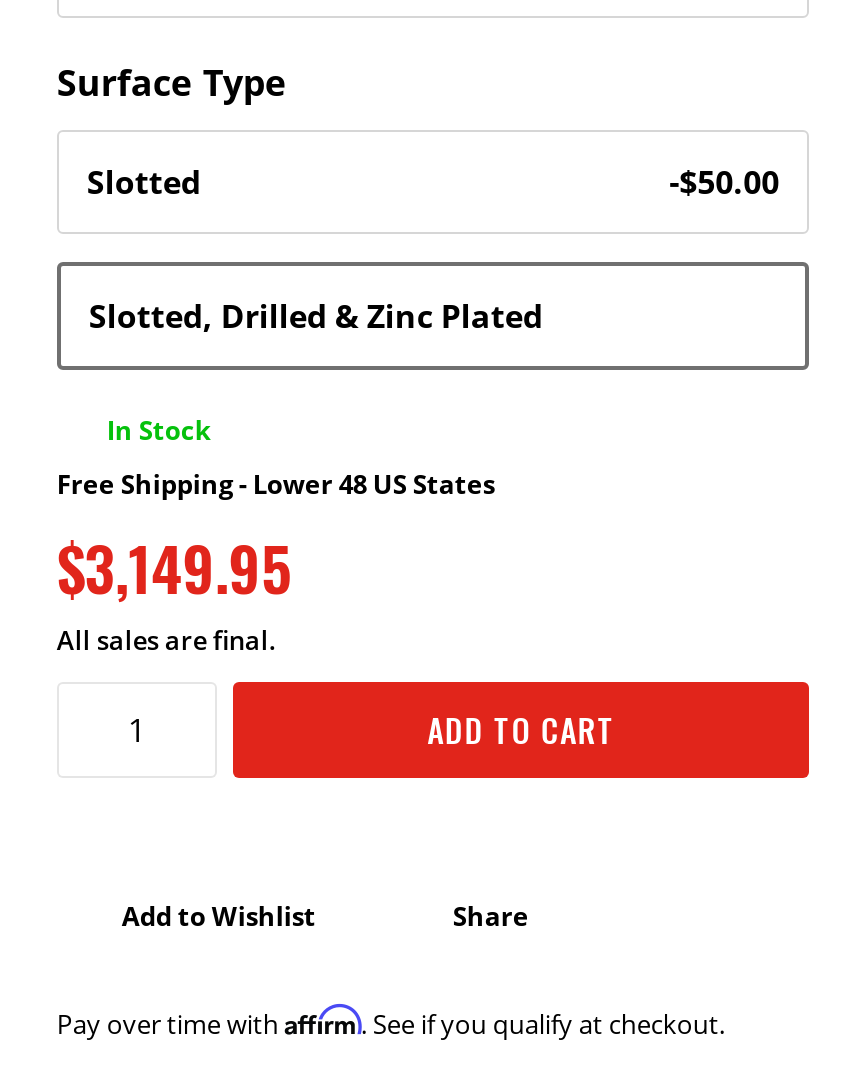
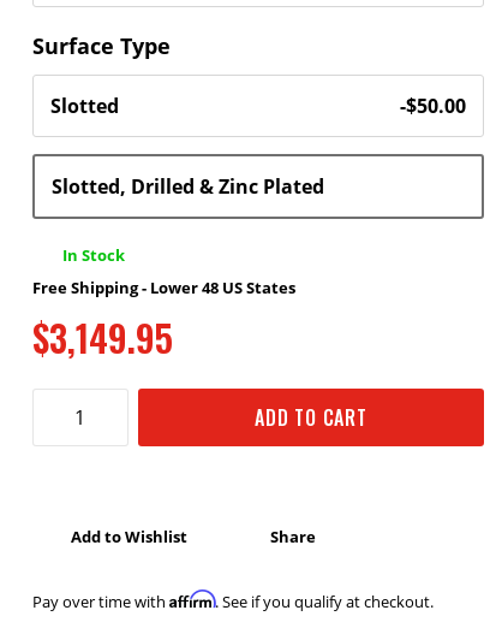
[57,622,277,658] All sales are final. -> none

